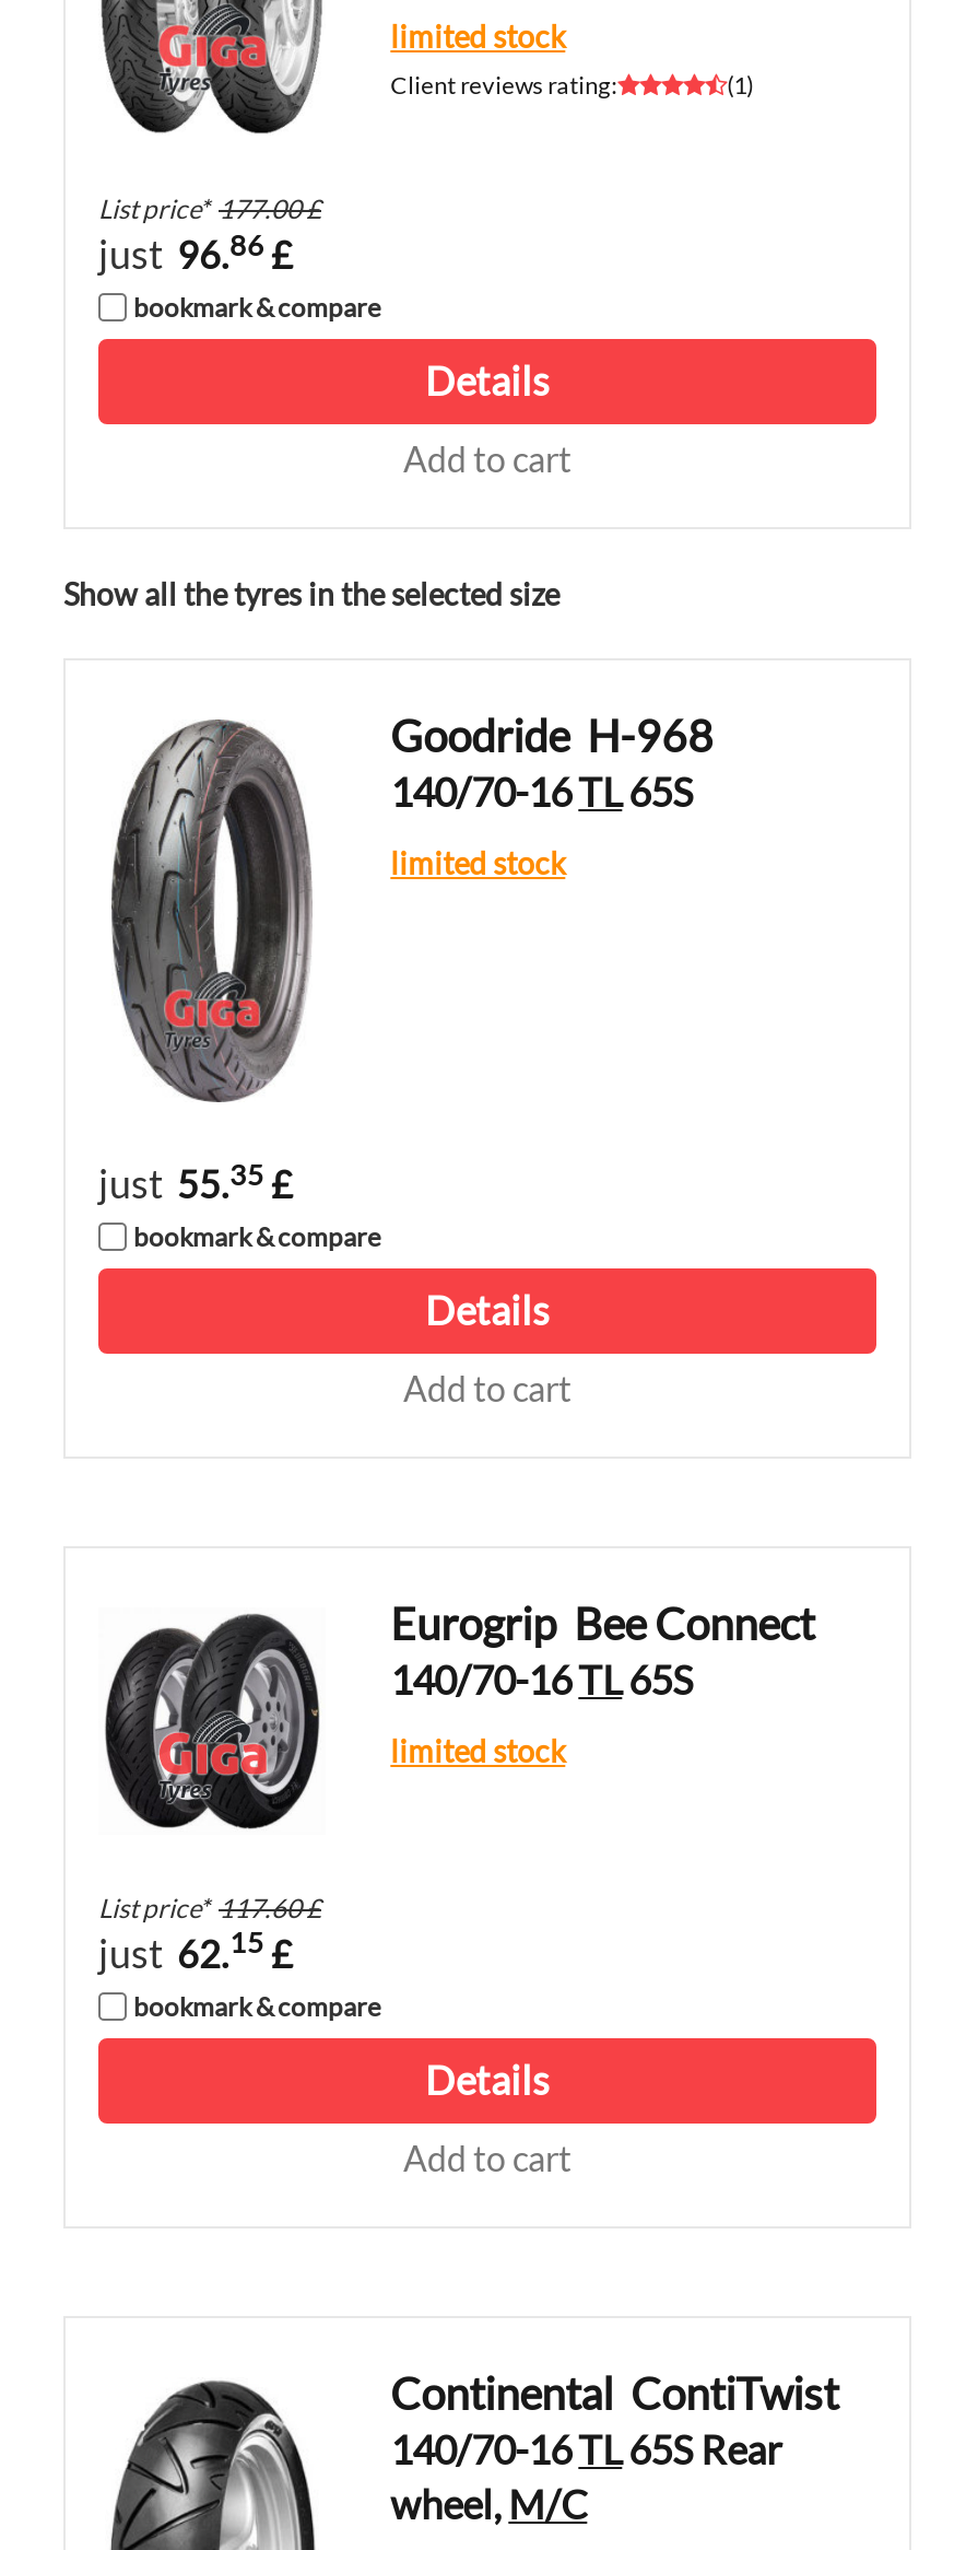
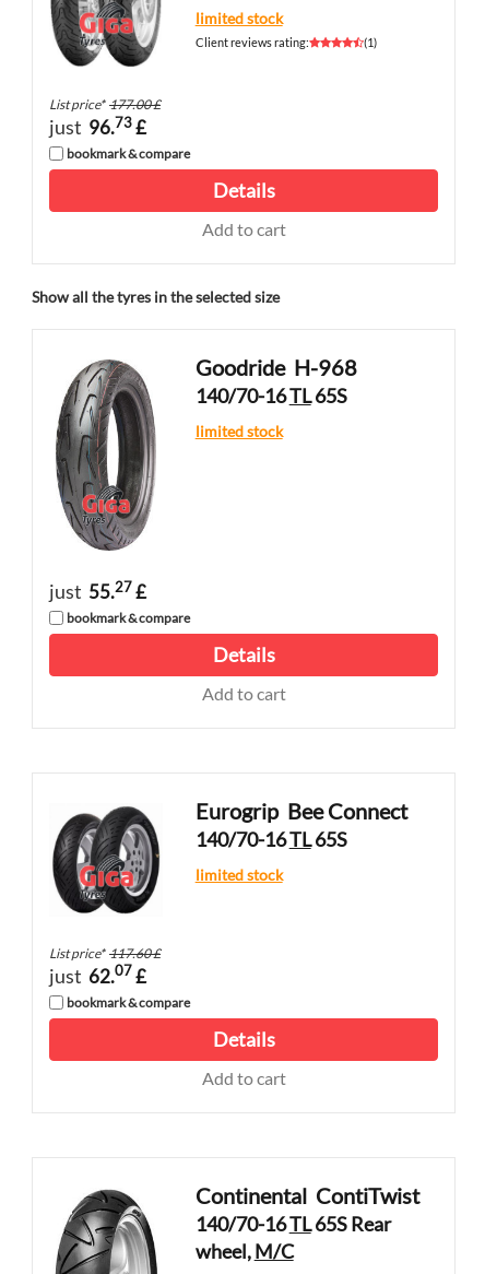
[98,226,293,278] just 96.86 £ -> [49,113,146,139] just 96.73 £
[98,1156,293,1207] just 55.35 £ -> [49,578,146,603] just 55.27 £
[98,1925,293,1977] just 62.15 £ -> [49,962,146,988] just 62.07 £

